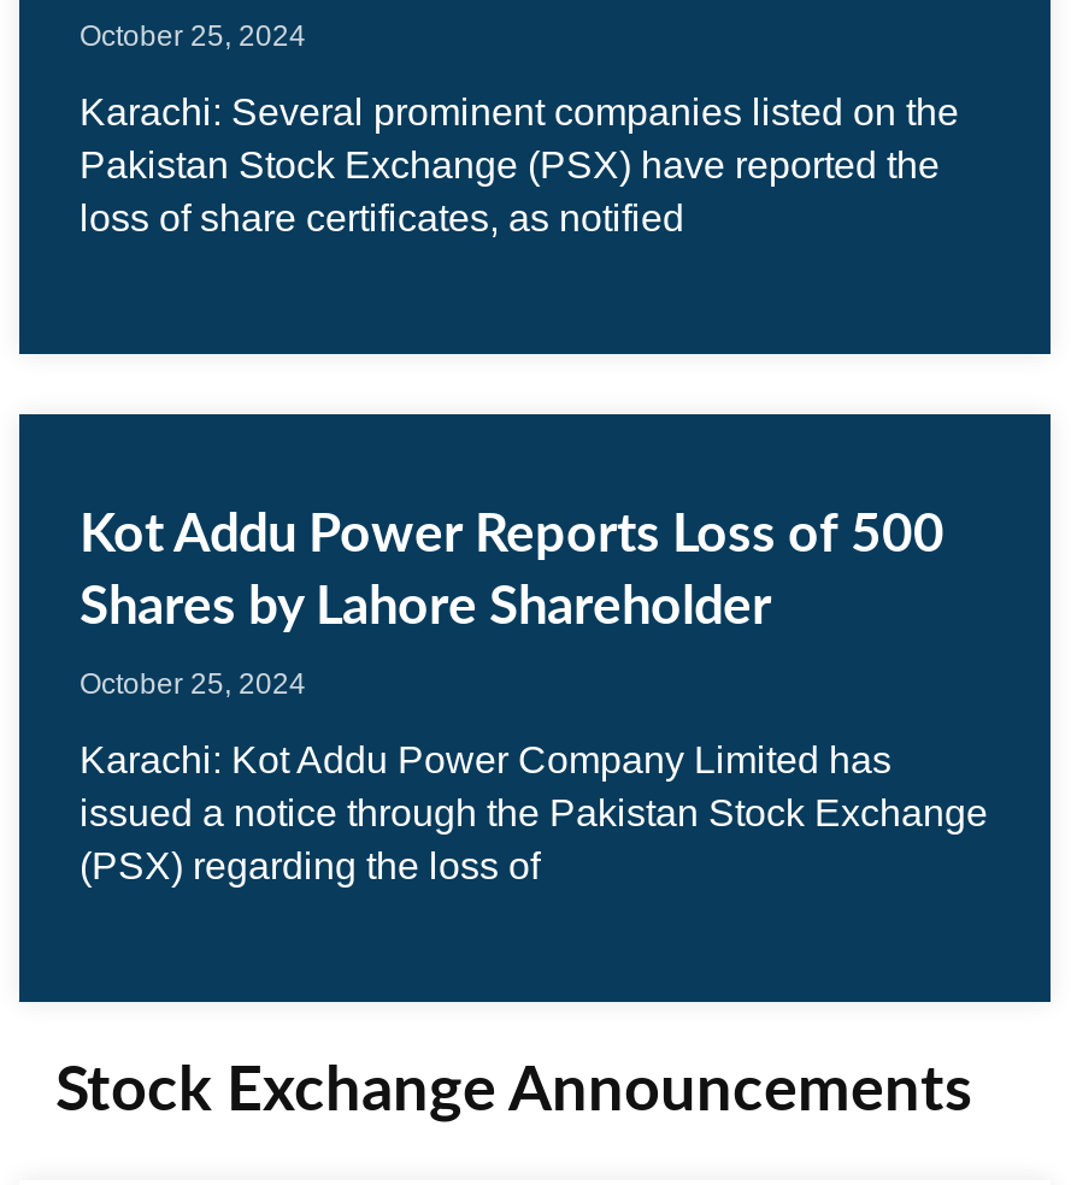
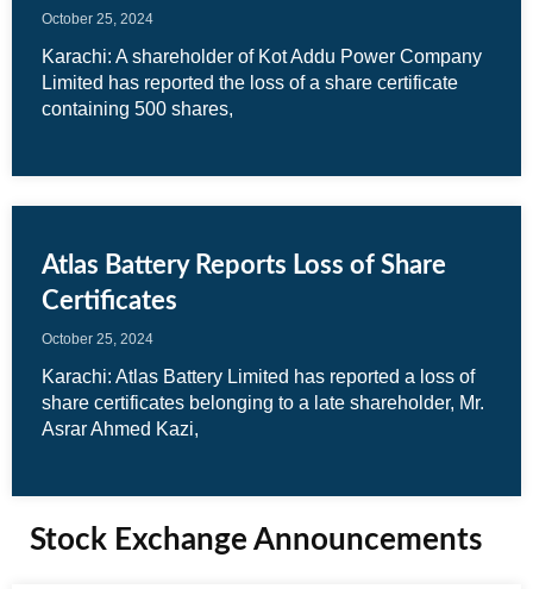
[80,92,959,239] Karachi: Several prominent companies listed on the | Pakistan Stock Exchange (PSX) have reported the | loss of share certificates, as notified -> [42,47,482,119] Karachi: A shareholder of Kot Addu Power Company | Limited has reported the loss of a share certificate | containing 500 shares,
[80,509,945,634] Kot Addu Power Reports Loss of 500 | Shares by Lahore Shareholder -> [42,253,446,314] Atlas Battery Reports Loss of Share | Certificates
[80,740,988,887] Karachi: Kot Addu Power Company Limited has | issued a notice through the Pakistan Stock Exchange | (PSX) regarding the loss of -> [42,367,484,439] Karachi: Atlas Battery Limited has reported a loss of | share certificates belonging to a late shareholder, Mr. | Asrar Ahmed Kazi,

